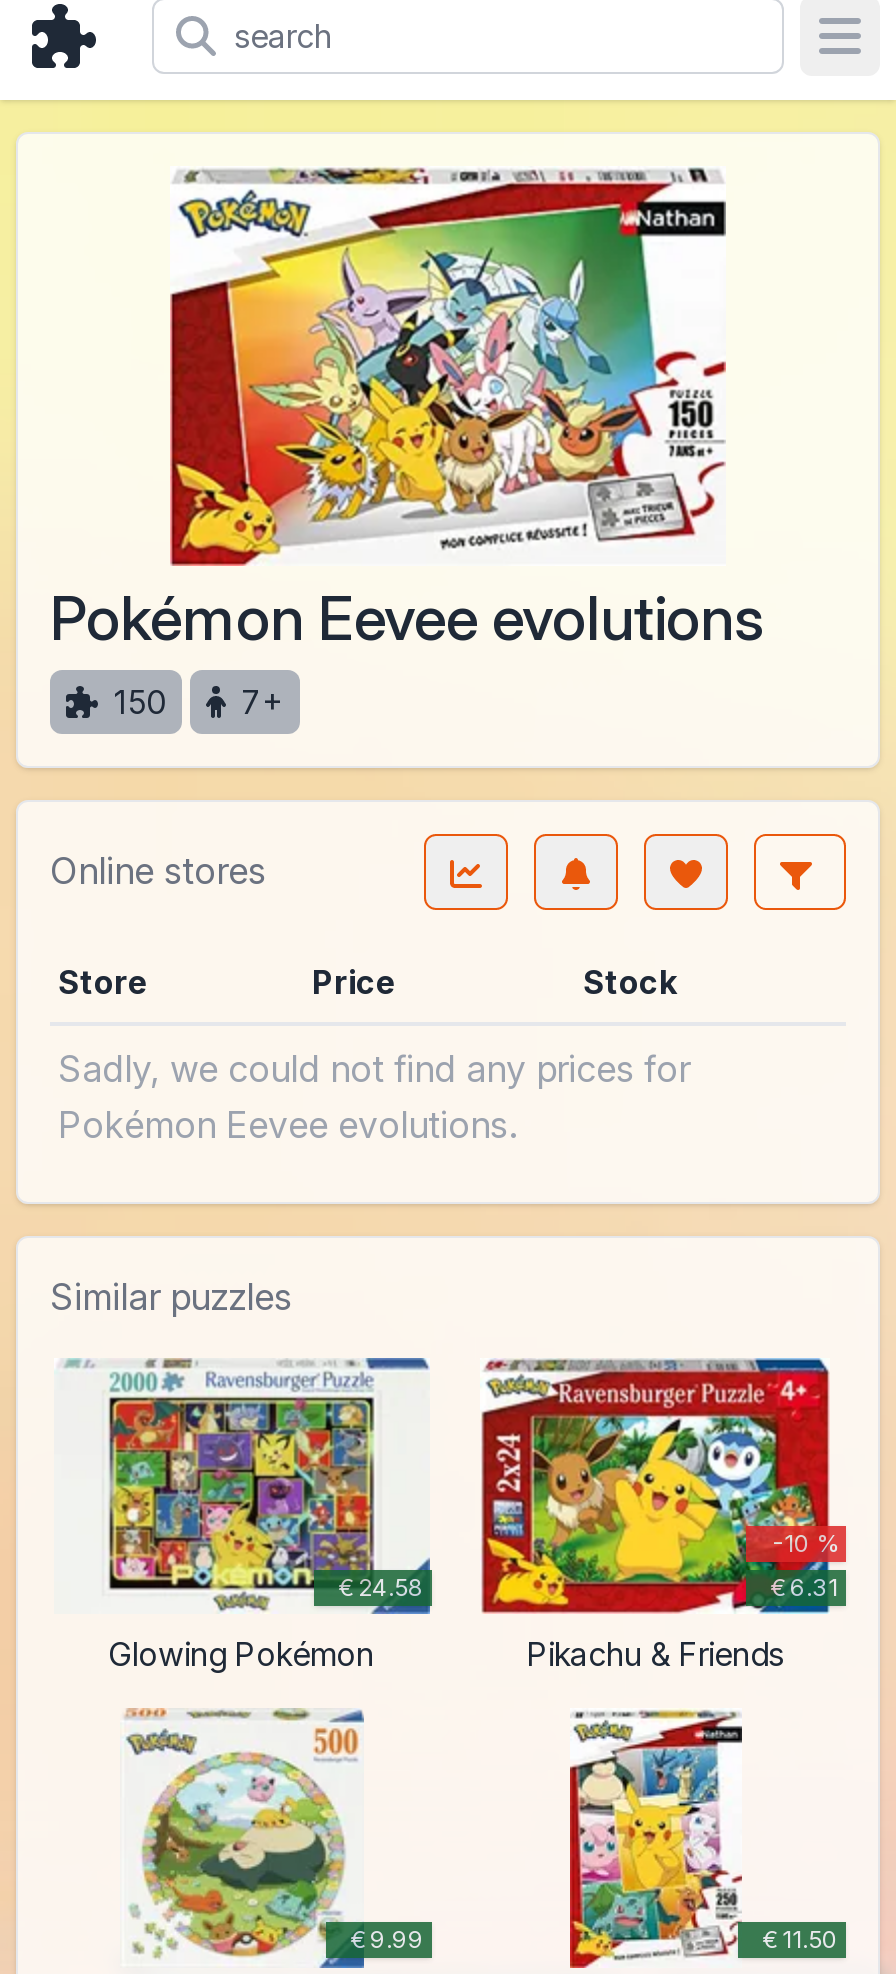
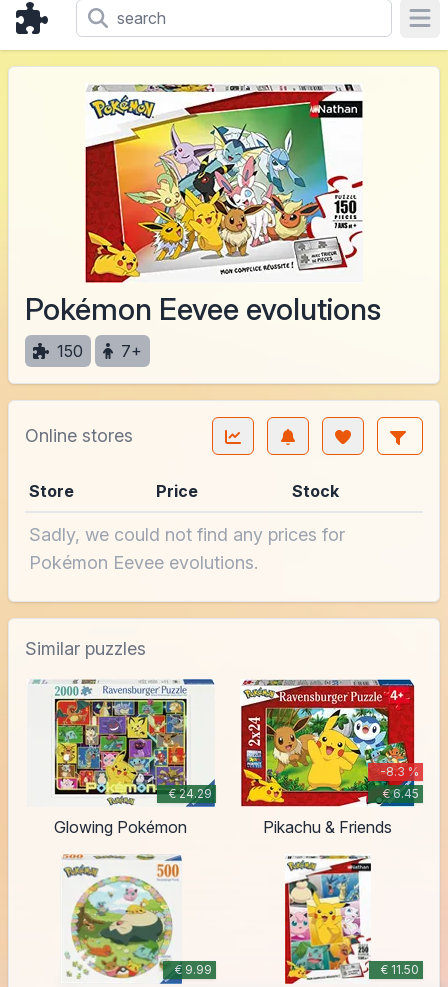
[772,1528,838,1558] -10 % -> [380,764,419,779] -8.3 %
[338,1572,424,1602] € 24.58 -> [169,786,212,801] € 24.29
[770,1572,838,1602] € 6.31 -> [383,786,419,801] € 6.45

